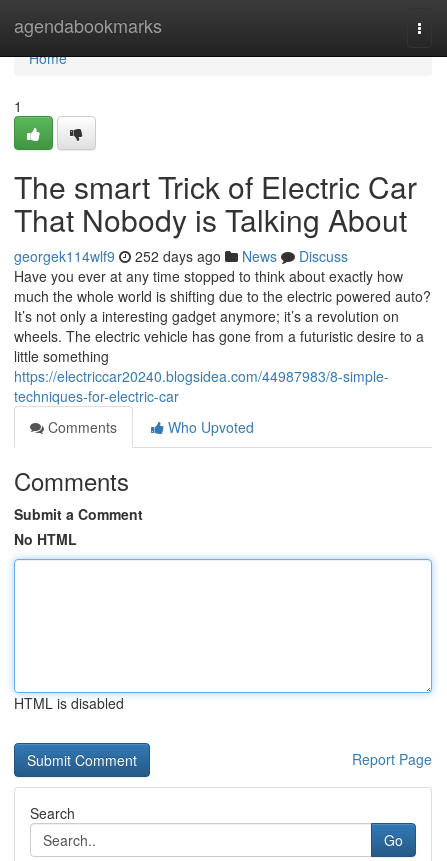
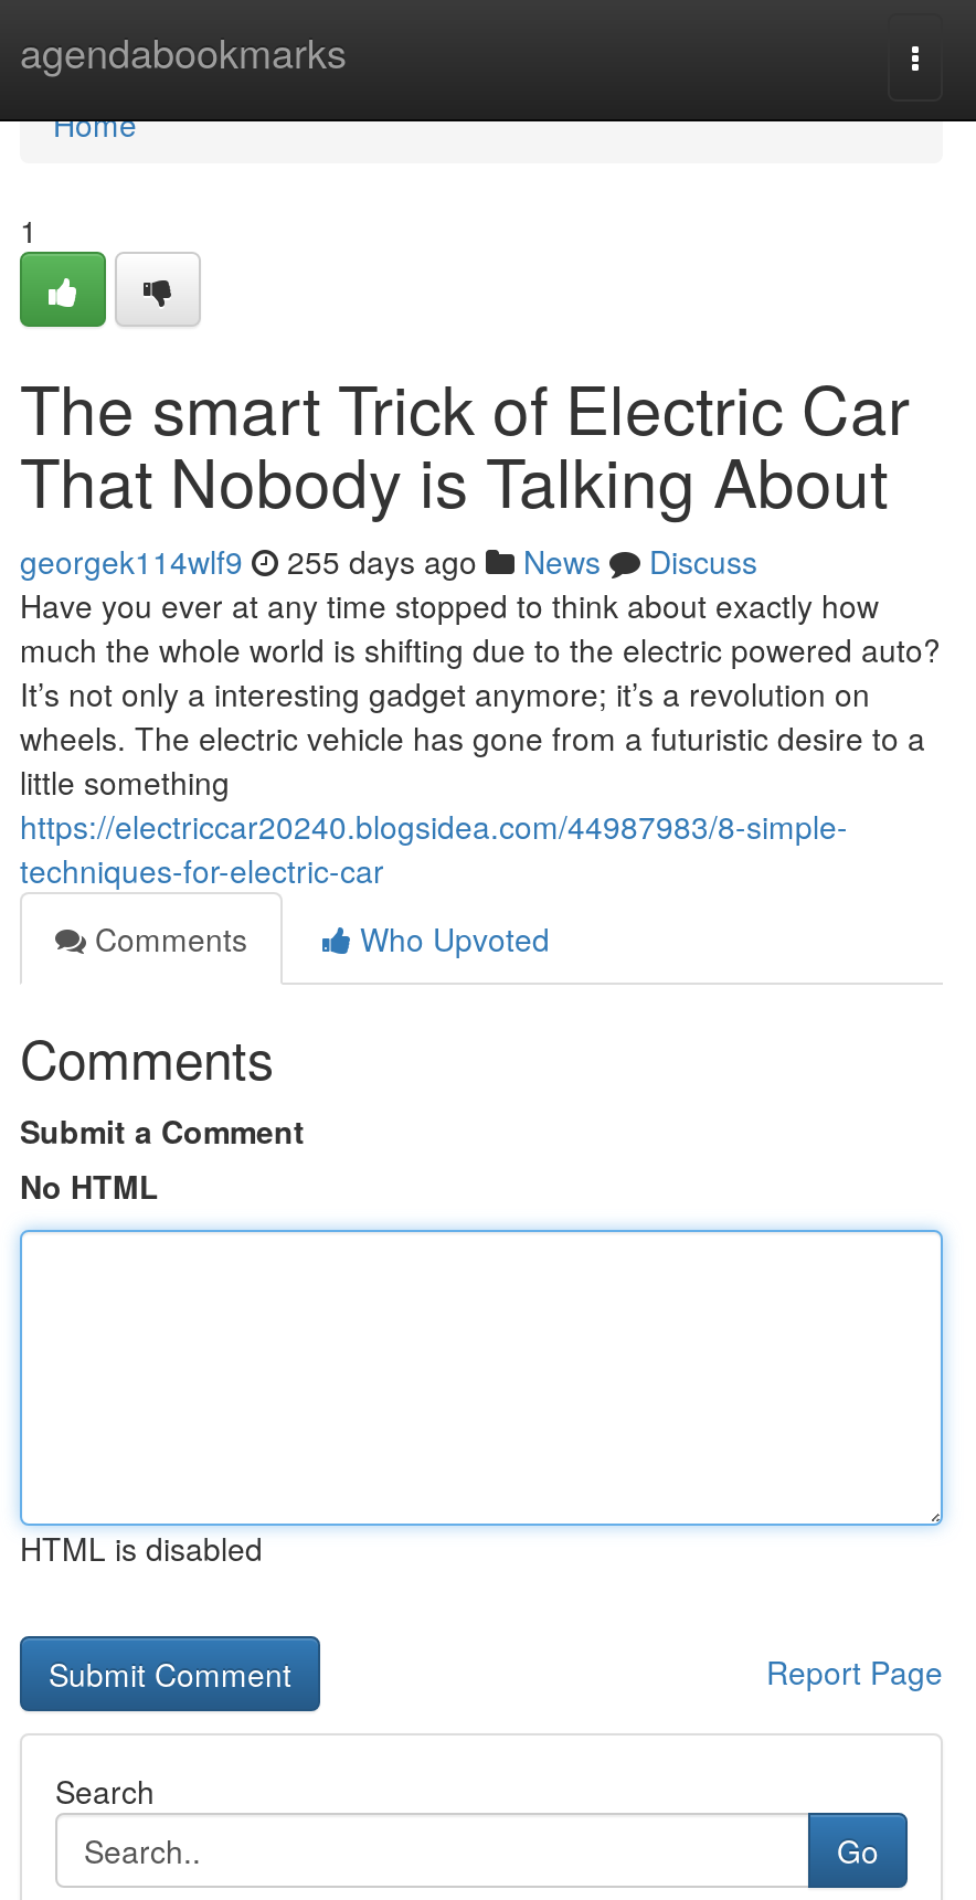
[14,246,348,266] georgek114wlf9 252 days ago News Discuss -> [20,539,757,583] georgek114wlf9 255 days ago News Discuss

